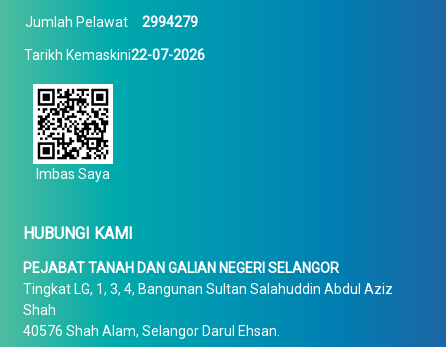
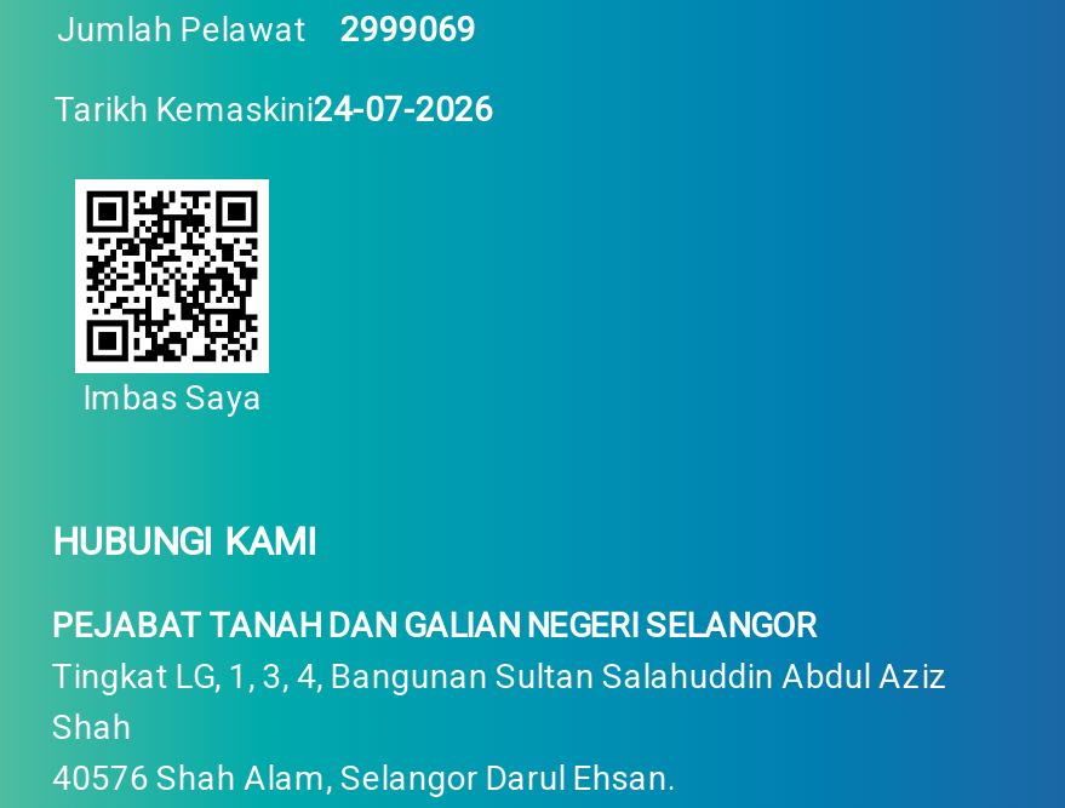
[25,14,198,30] Jumlah Pelawat 2994279 -> [57,10,476,49] Jumlah Pelawat 2999069
[24,47,205,63] Tarikh Kemaskini22-07-2026 -> [54,90,493,129] Tarikh Kemaskini24-07-2026

